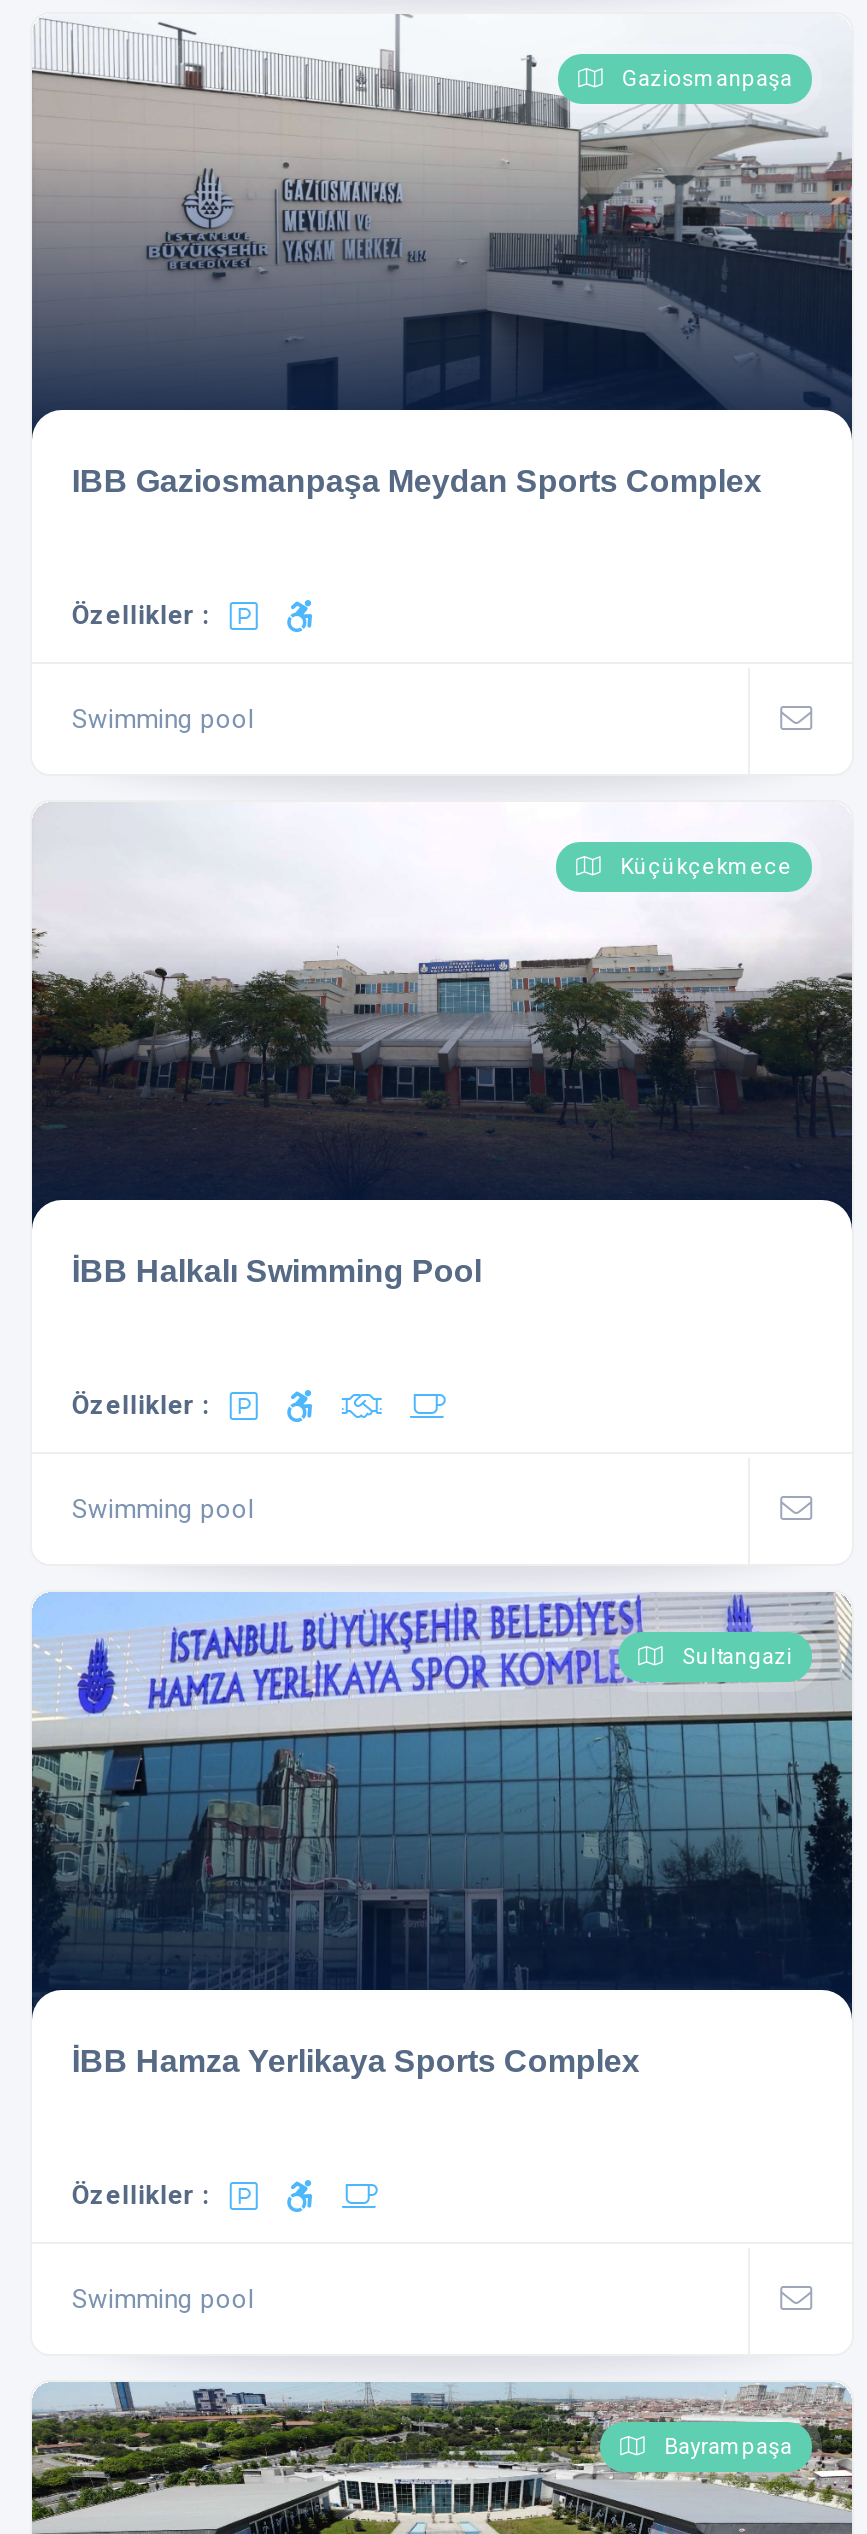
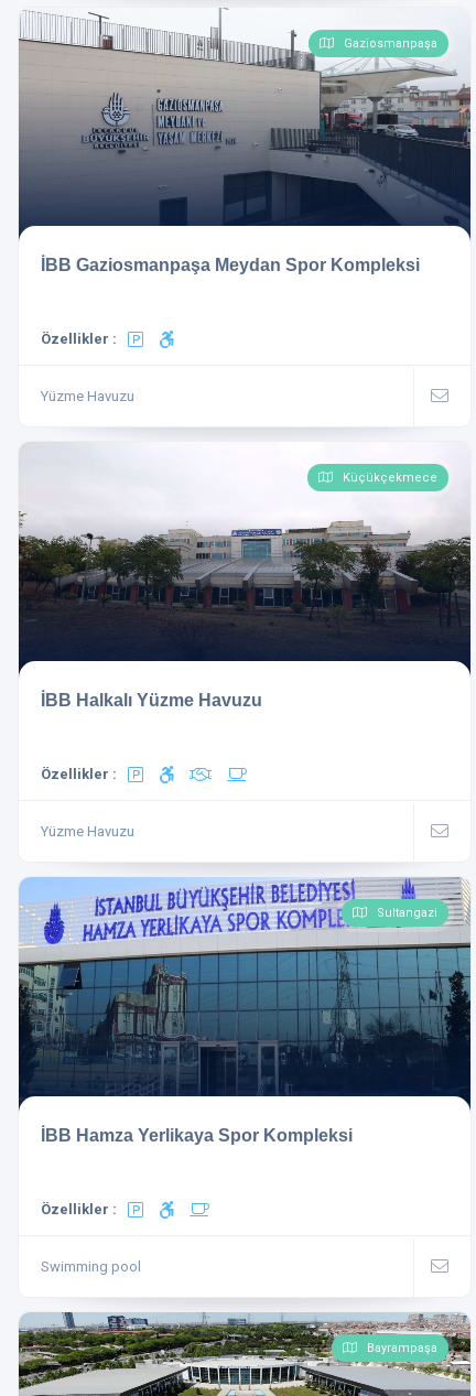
[72,464,762,498] IBB Gaziosmanpaşa Meydan Sports Complex -> [41,256,420,275] İBB Gaziosmanpaşa Meydan Spor Kompleksi
[72,704,254,734] Swimming pool -> [41,388,134,405] Yüzme Havuzu
[72,1254,482,1288] İBB Halkalı Swimming Pool -> [41,691,262,710] İBB Halkalı Yüzme Havuzu
[72,1494,254,1524] Swimming pool -> [41,823,134,840] Yüzme Havuzu
[72,2044,640,2078] İBB Hamza Yerlikaya Sports Complex -> [41,1126,352,1145] İBB Hamza Yerlikaya Spor Kompleksi

